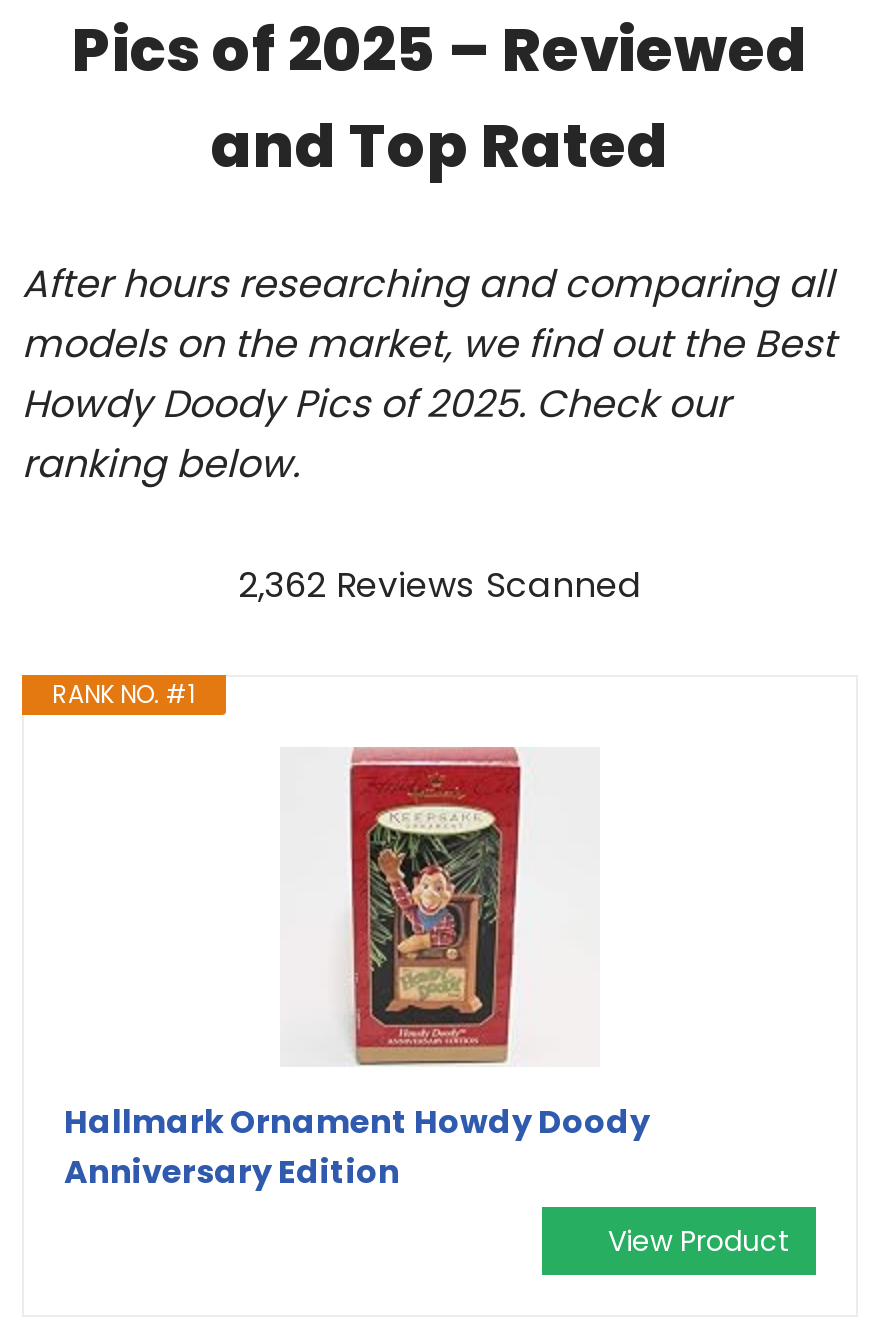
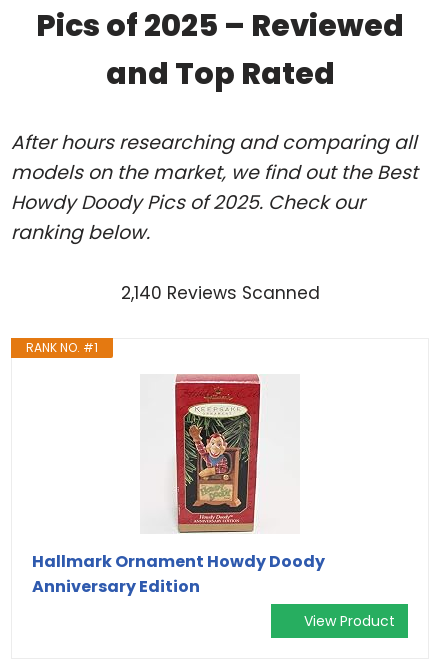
[238,561,642,609] 2,362 Reviews Scanned -> [120,281,319,305] 2,140 Reviews Scanned

